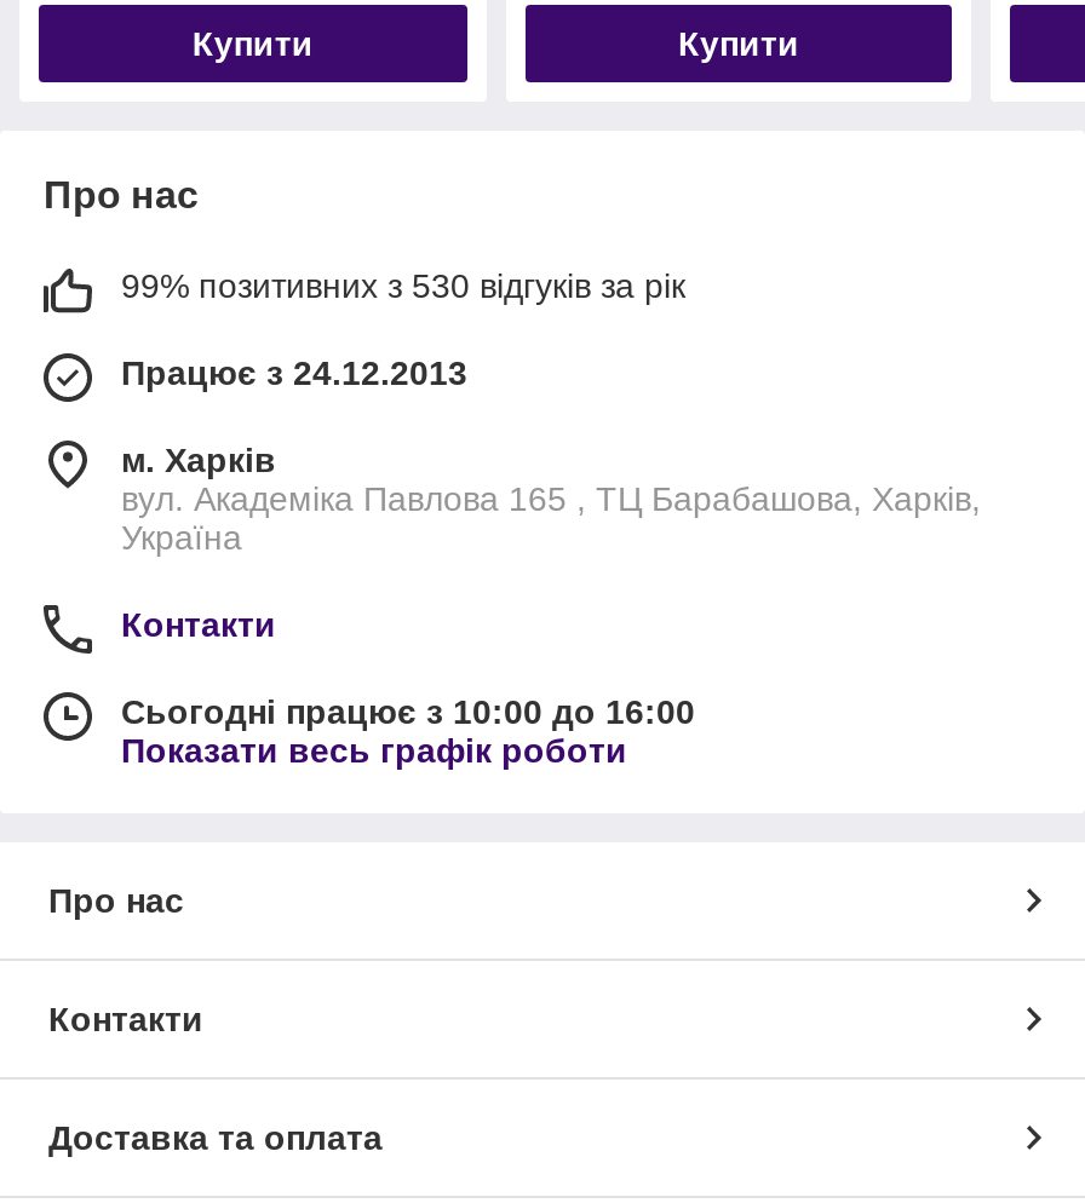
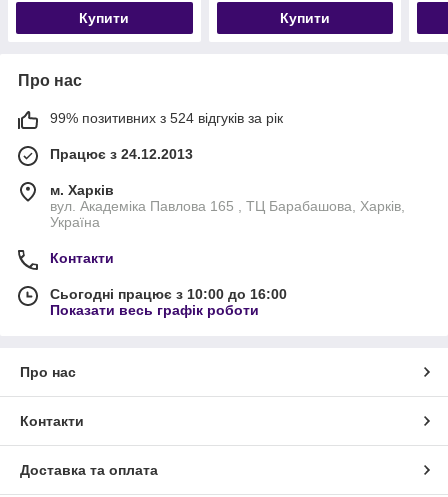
[121,266,685,305] 99% позитивних з 530 відгуків за рік -> [50,110,283,126] 99% позитивних з 524 відгуків за рік

